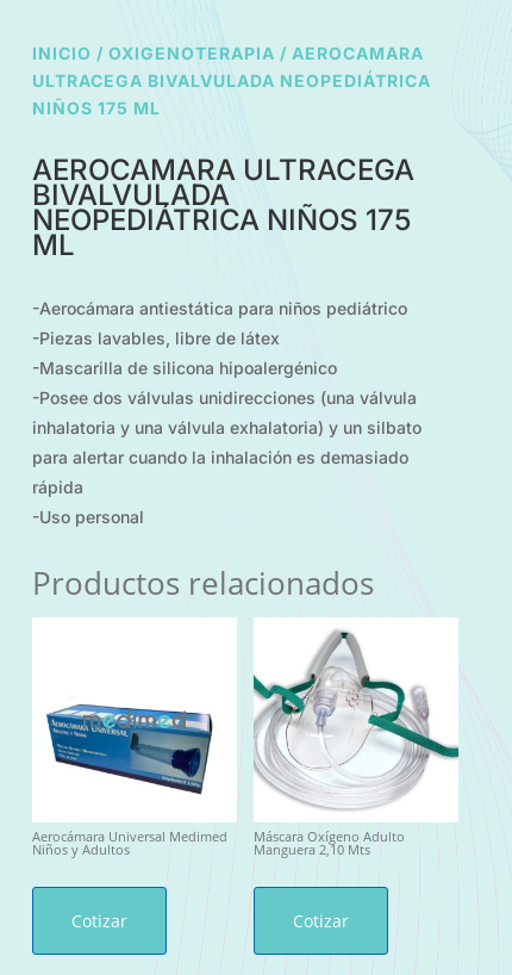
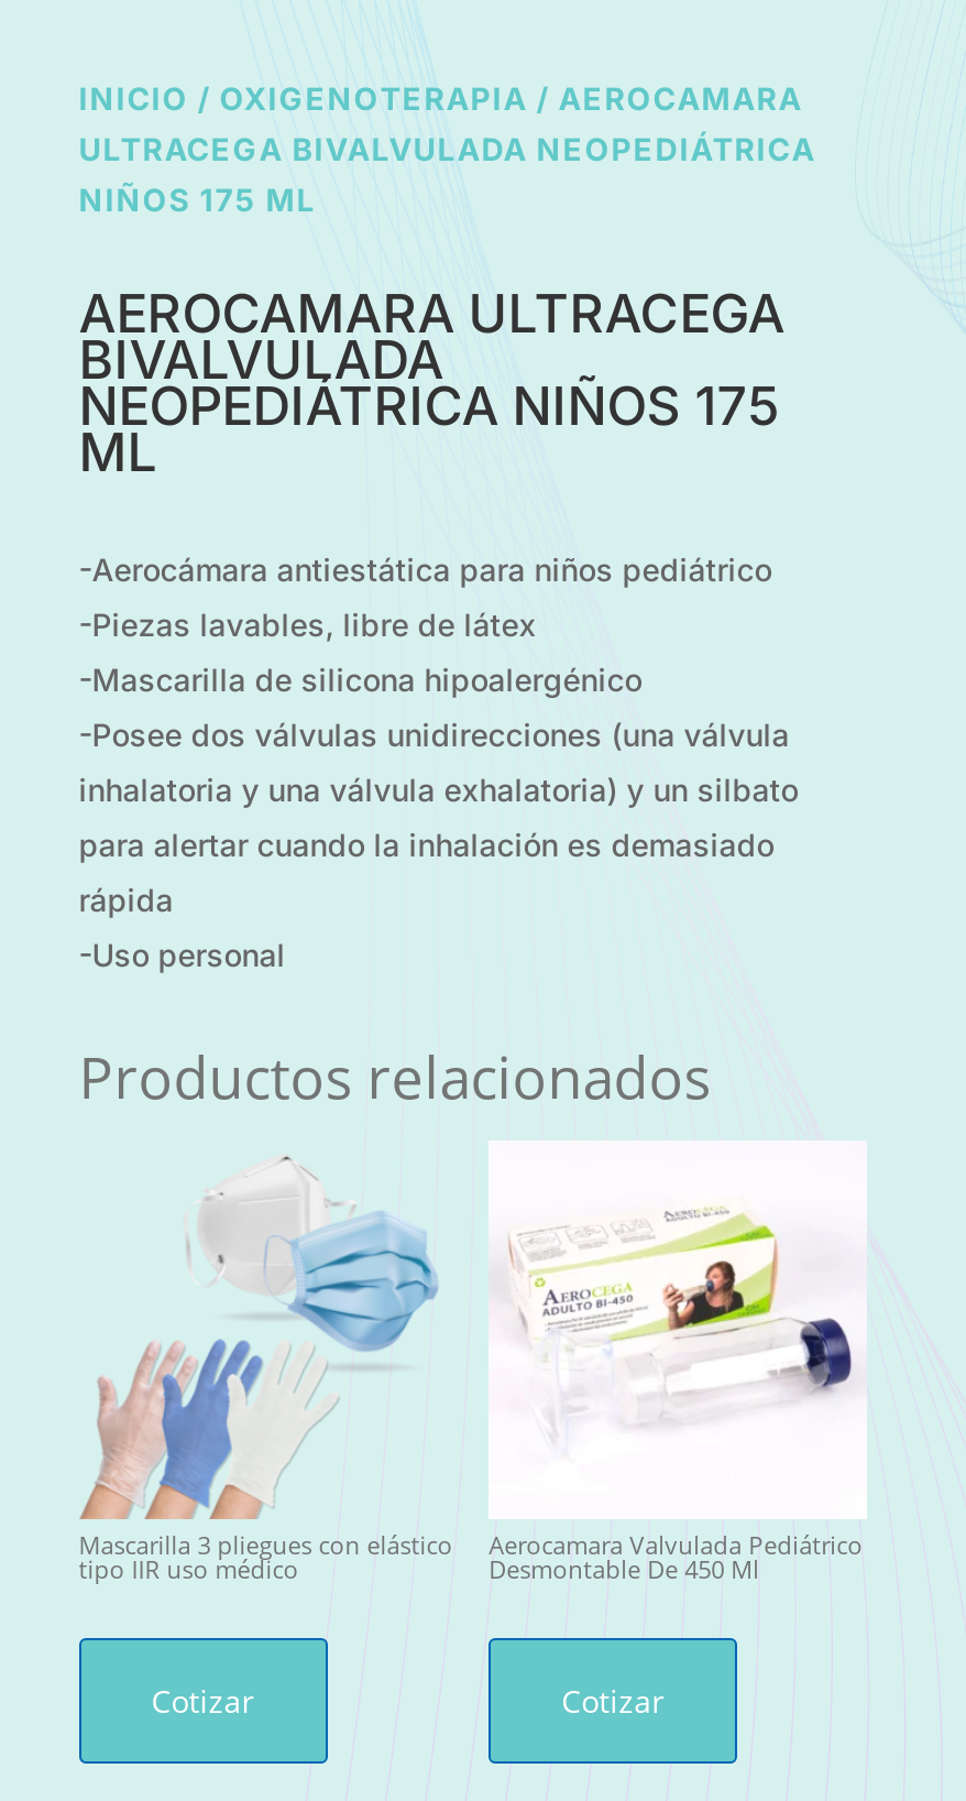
[32,617,237,858] [image] | Aerocámara Universal Medimed | Niños y Adultos -> [79,1143,455,1585] [image] | Mascarilla 3 pliegues con elástico | tipo IIR uso médico
[252,629,460,858] [image] | Máscara Oxígeno Adulto | Manguera 2,10 Mts -> [489,1165,869,1585] [image] | Aerocamara Valvulada Pediátrico | Desmontable De 450 Ml

